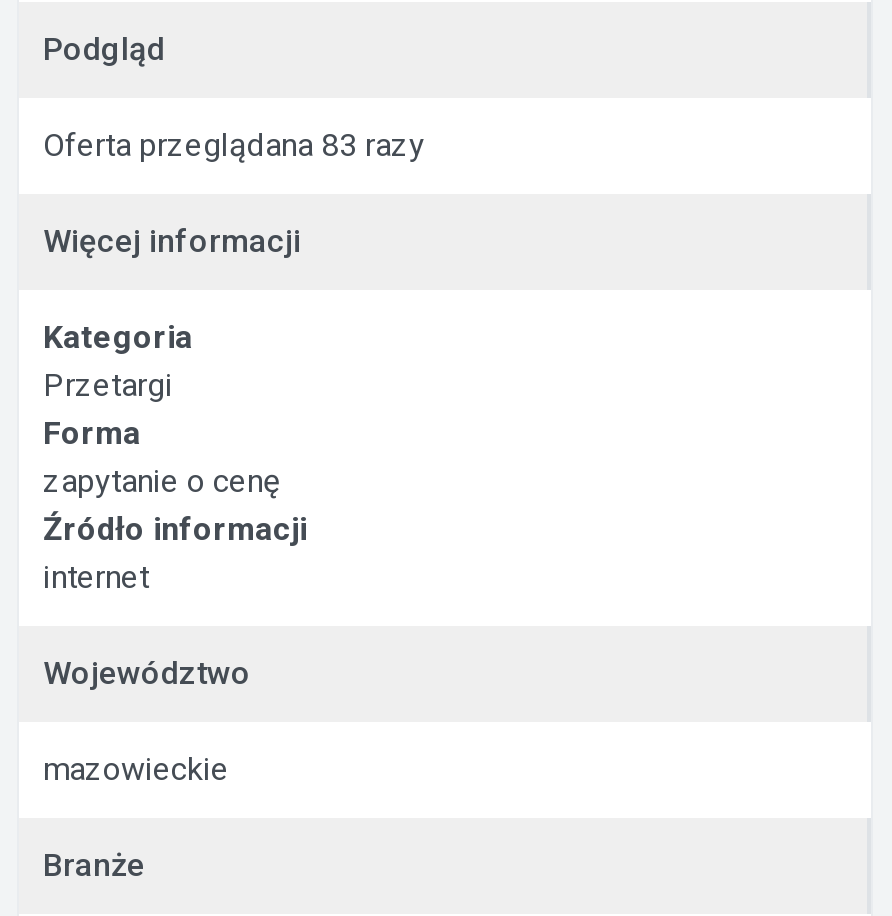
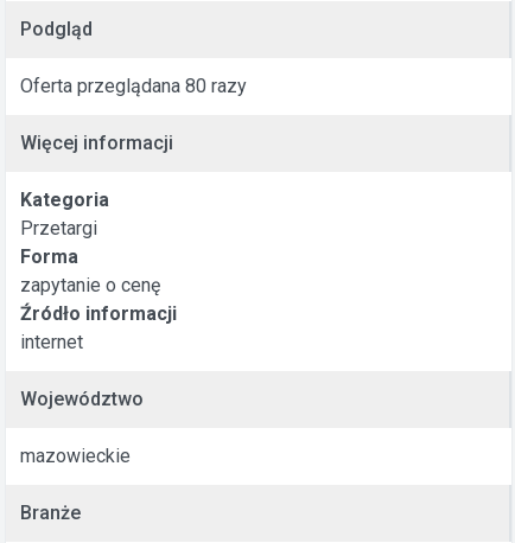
[43,126,425,164] Oferta przeglądana 83 razy -> [20,75,247,97] Oferta przeglądana 80 razy

